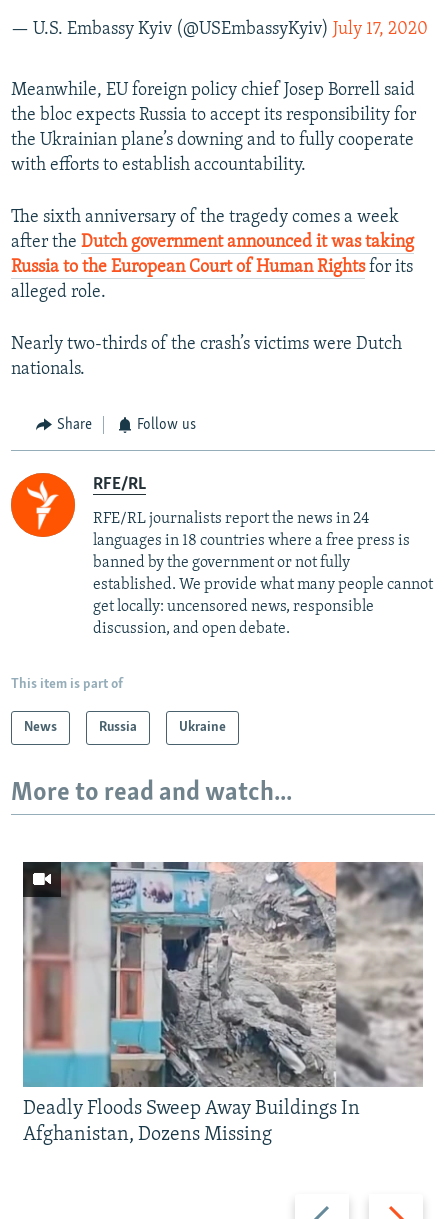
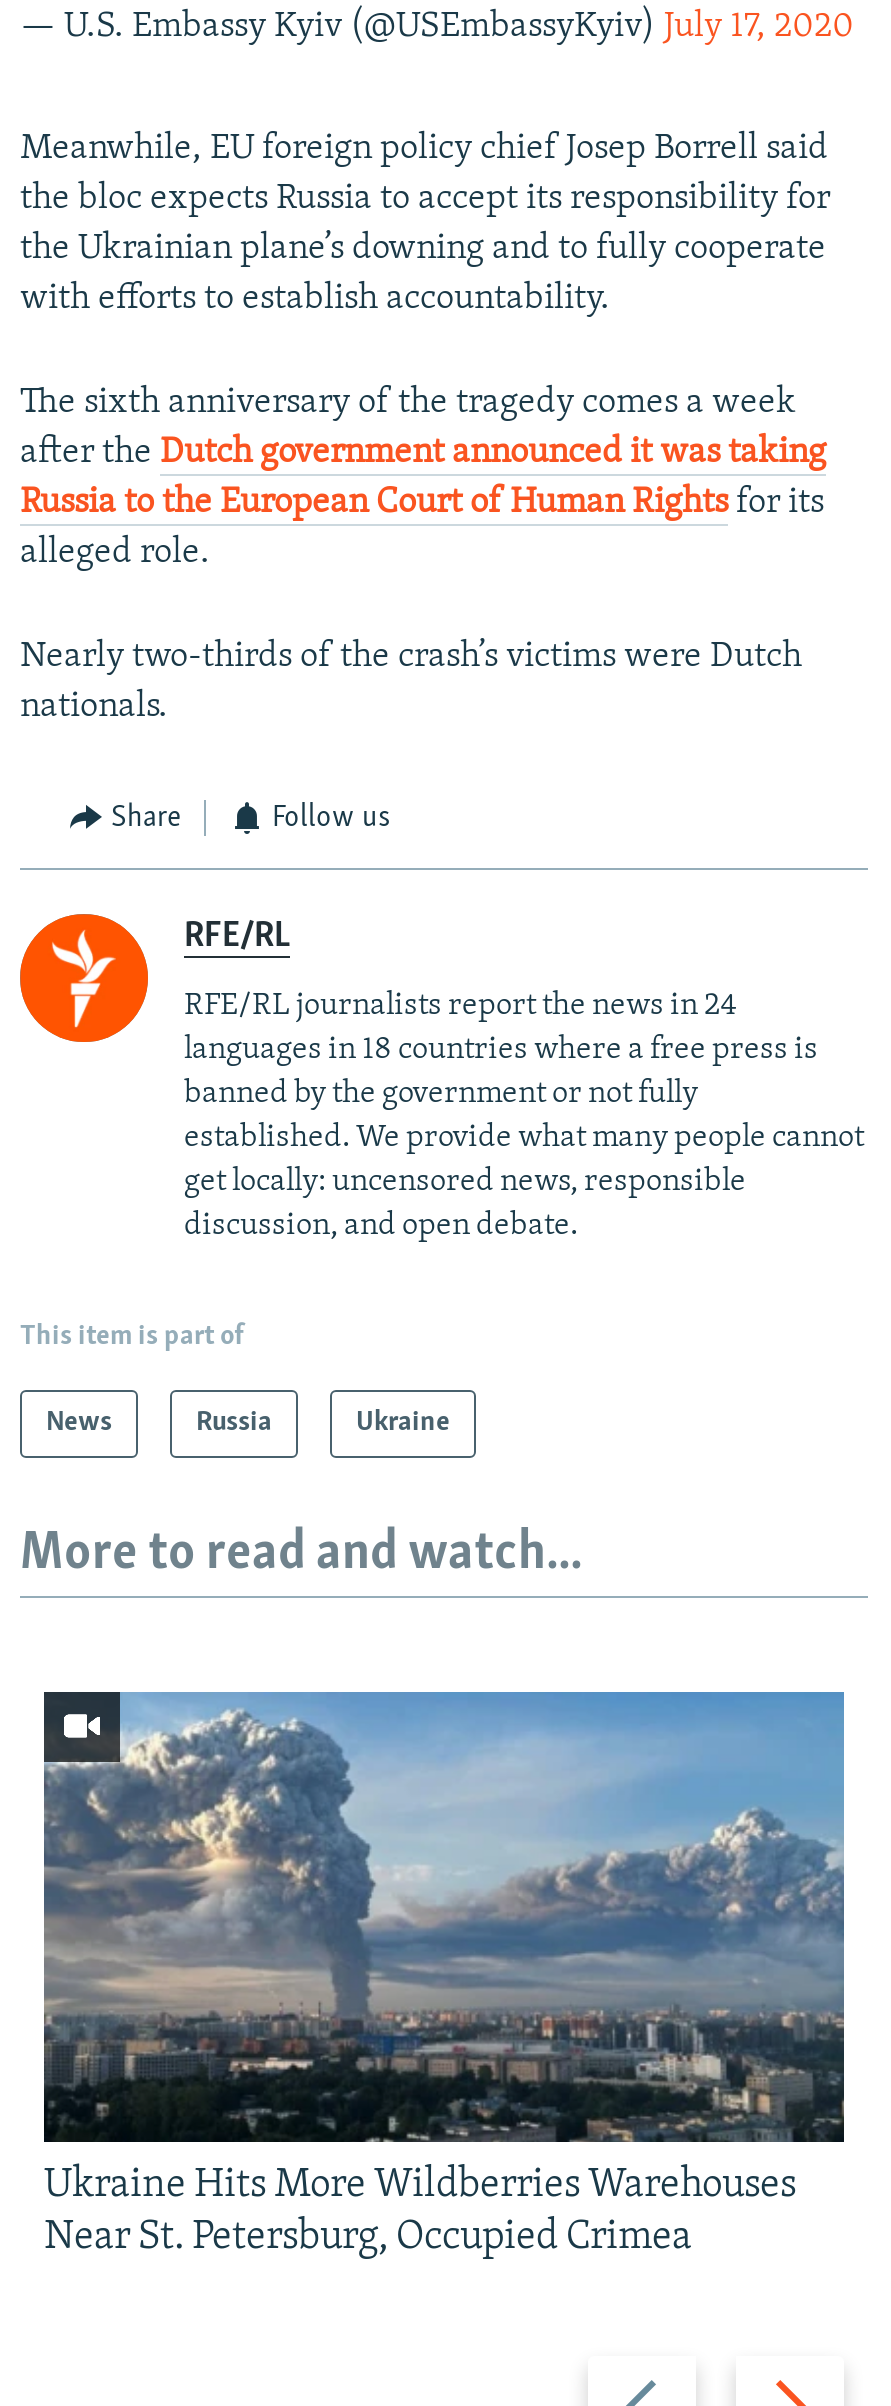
[22,861,424,1145] [image] | Deadly Floods Sweep Away Buildings In | Afghanistan, Dozens Missing -> [42,1690,846,2259] [image] | Ukraine Hits More Wildberries Warehouses | Near St. Petersburg, Occupied Crimea

